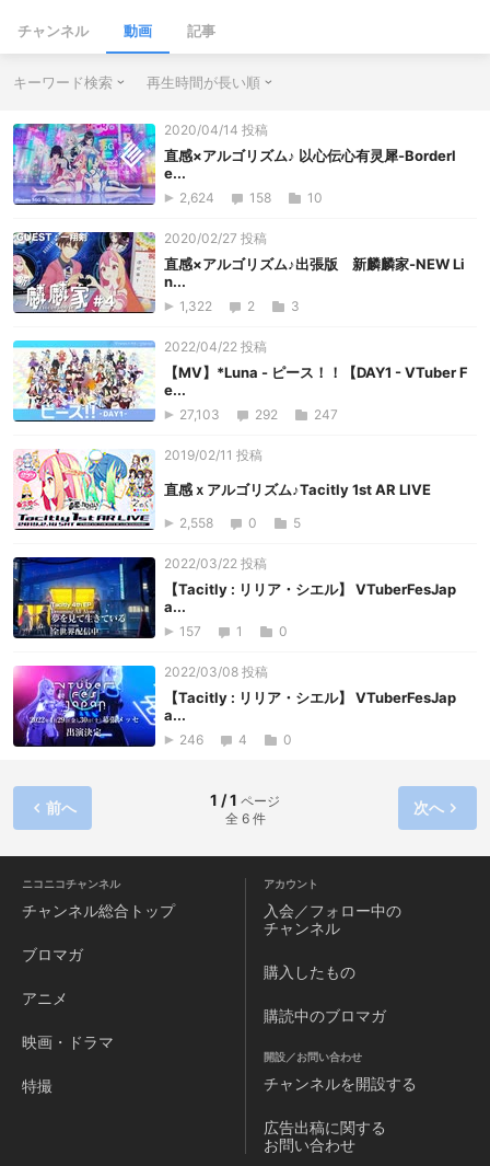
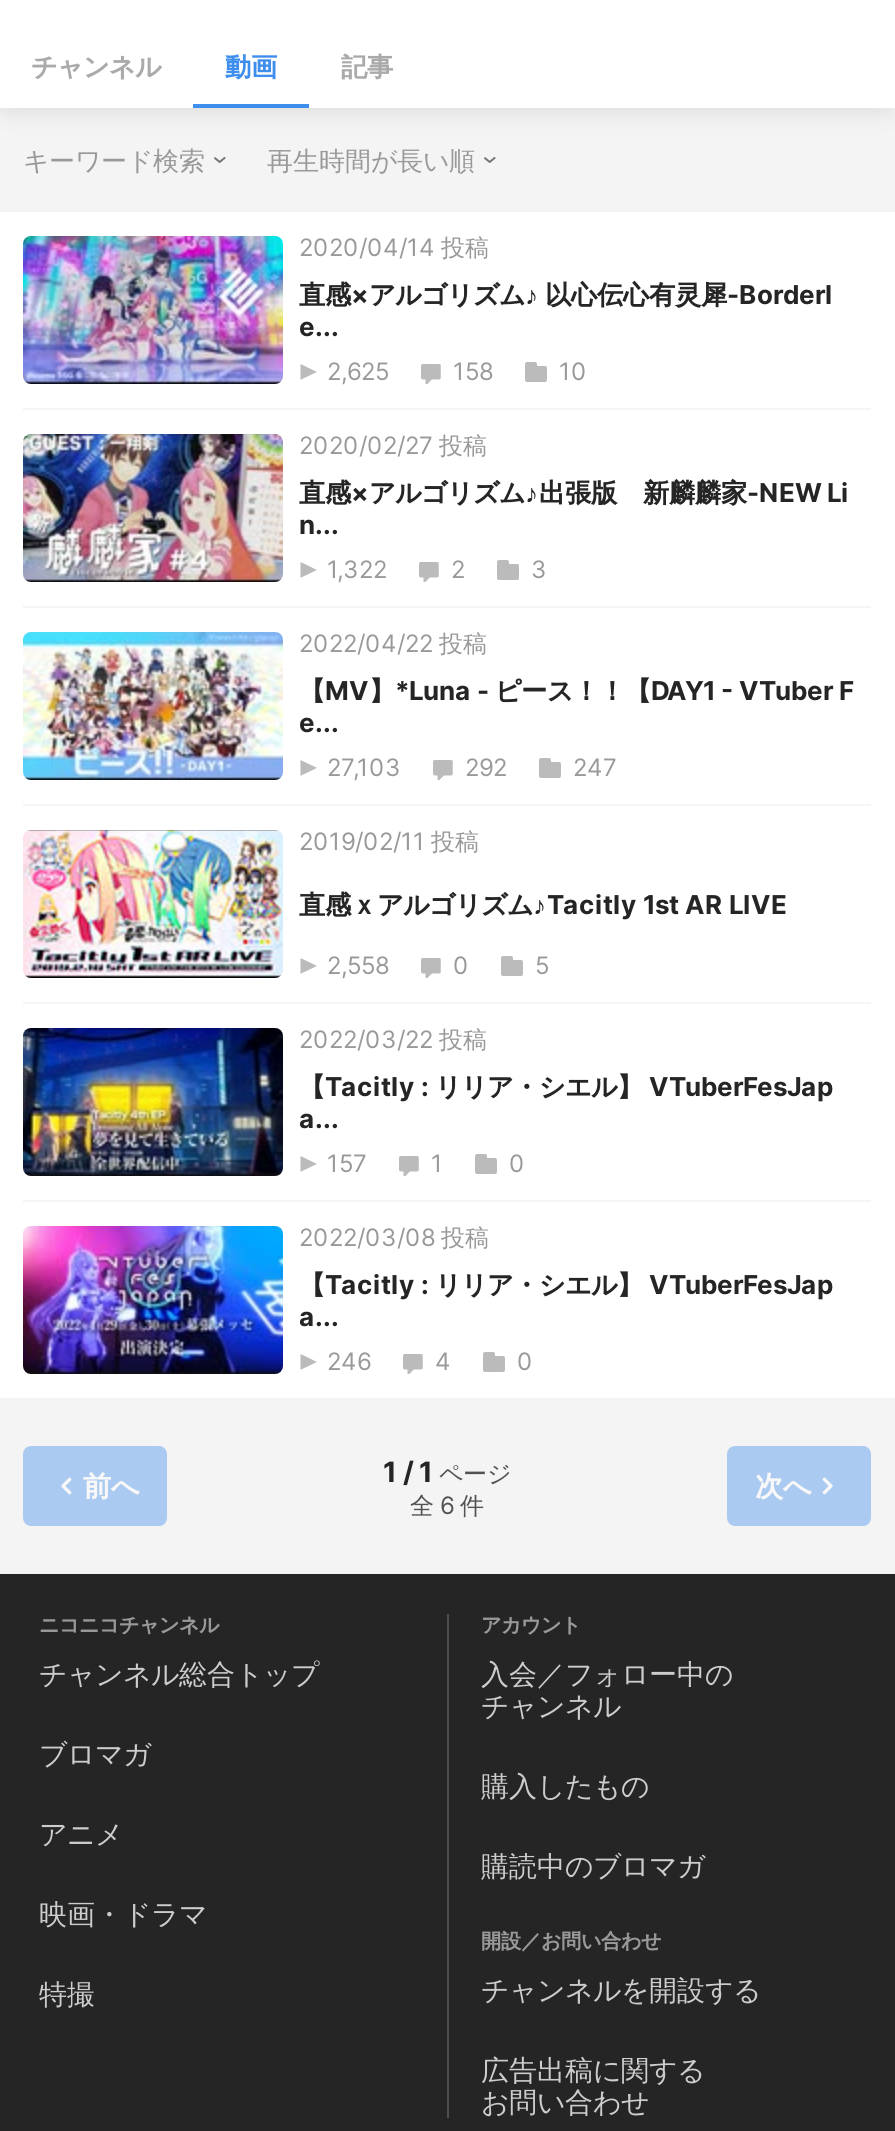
[179,189,214,206] 2,624 -> [327,356,389,386] 2,625

